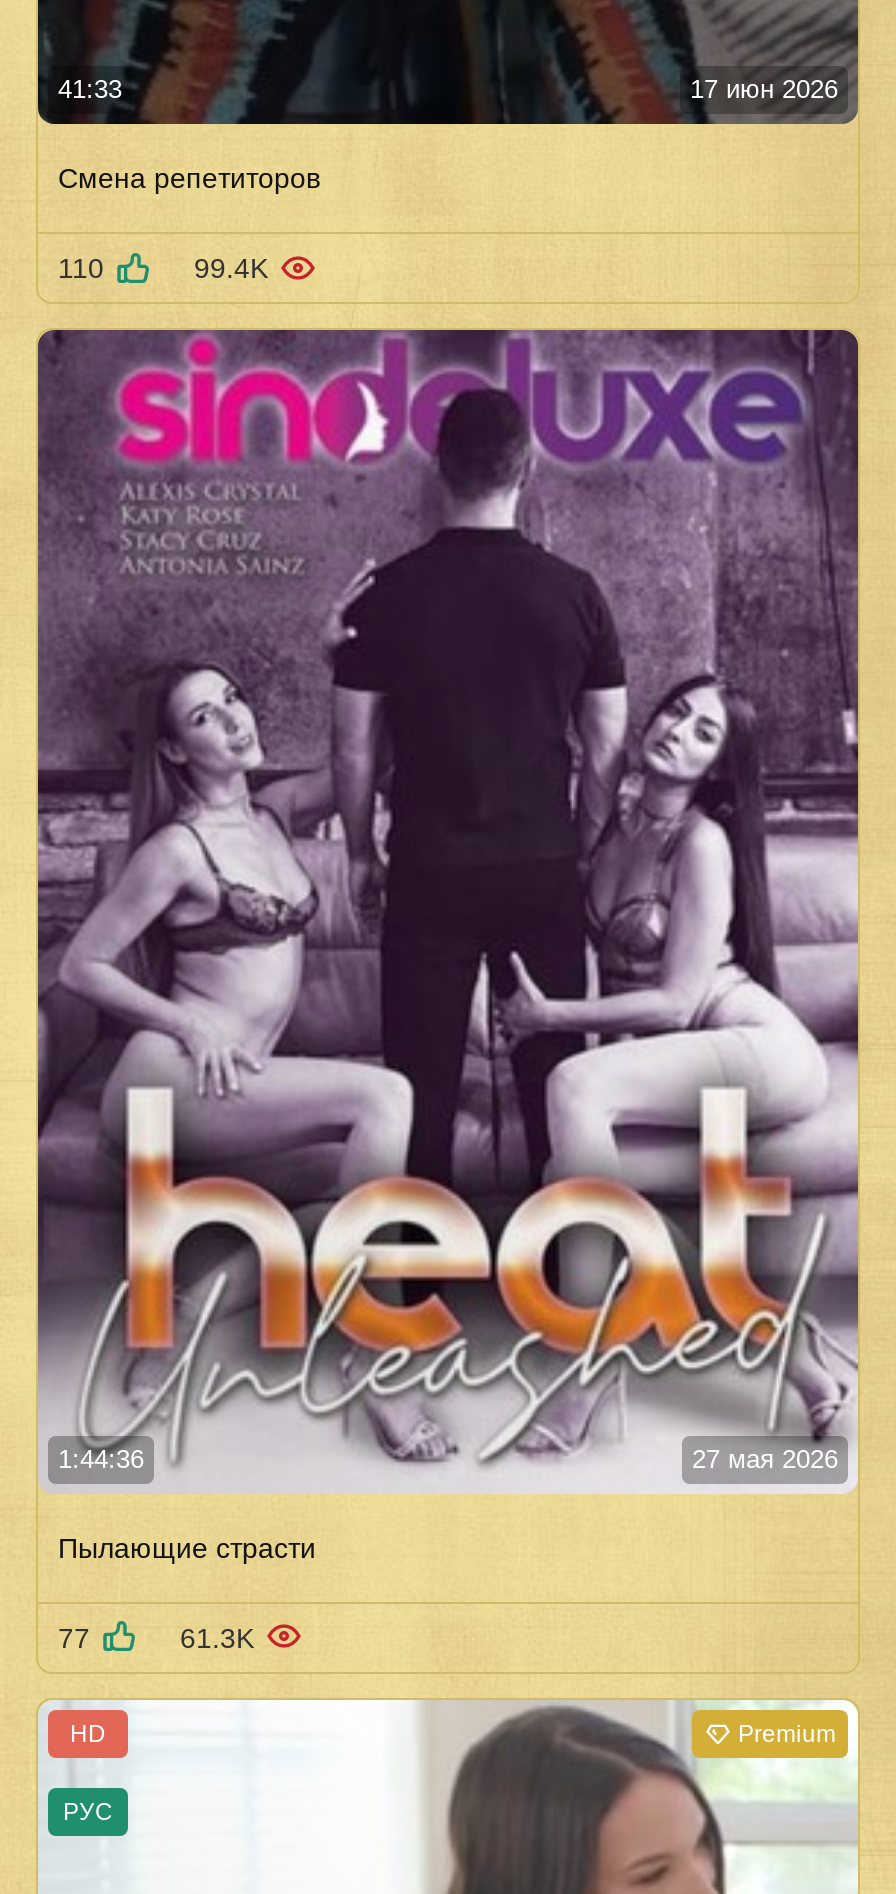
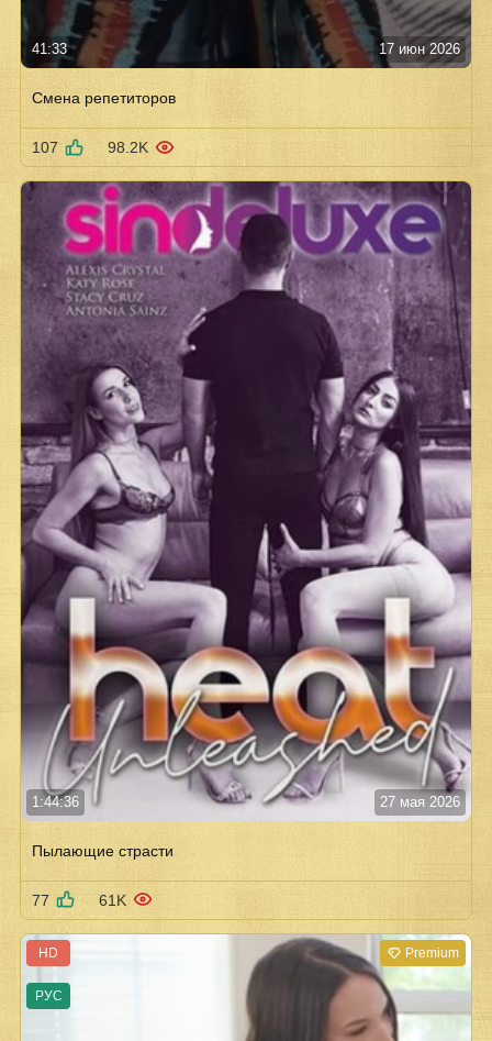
[58,253,268,285] 110 | 99.4K -> [32,139,148,156] 107 | 98.2K
[180,1621,254,1653] 61.3K -> [99,891,126,909] 61K

